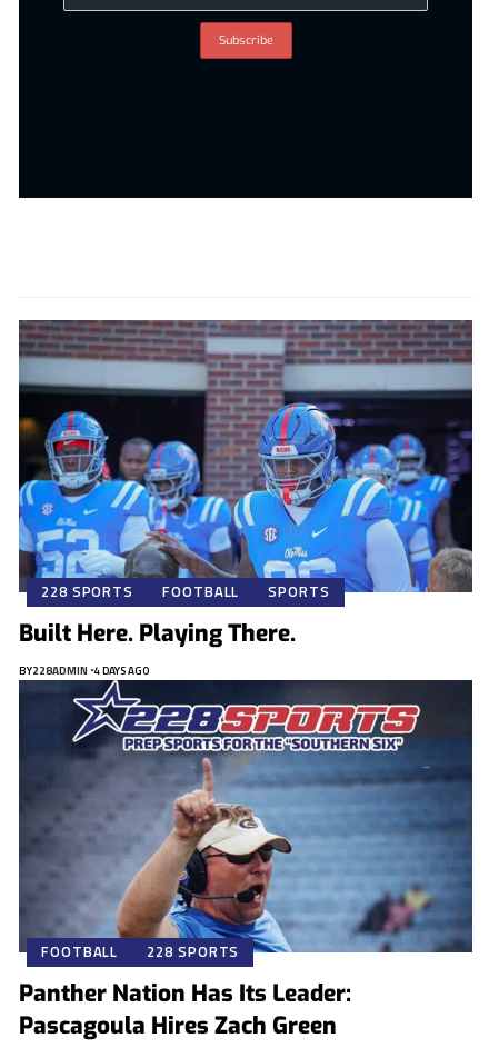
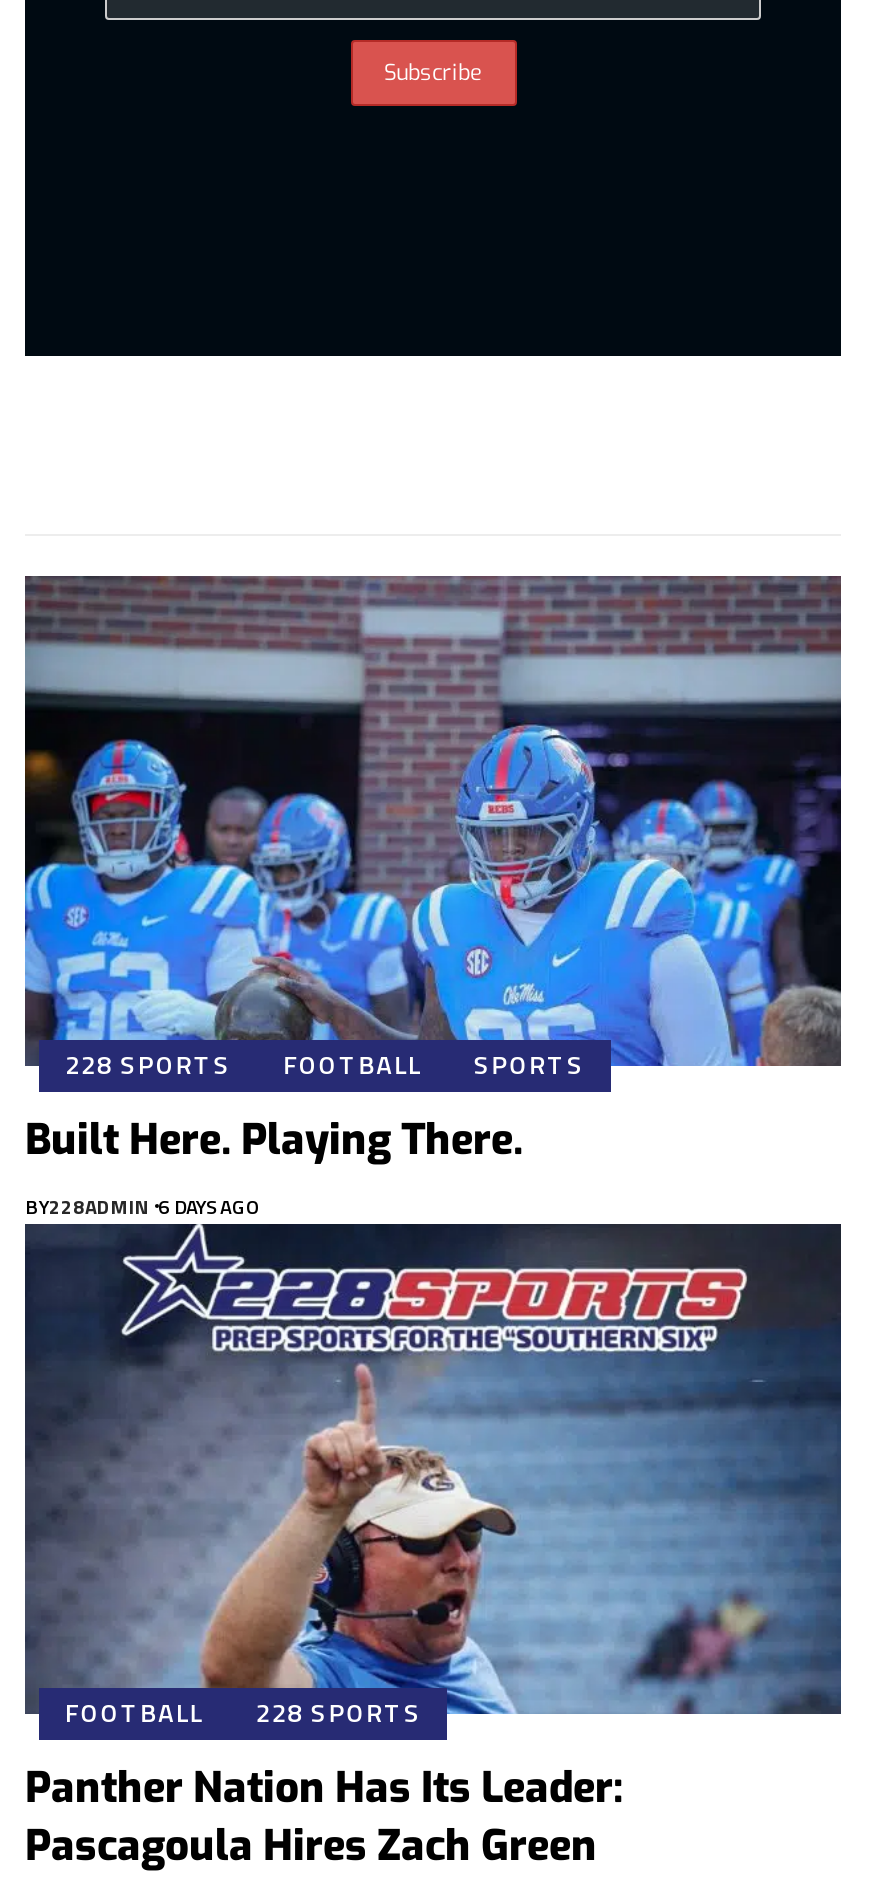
[19,662,148,679] BY228ADMIN 4 DAYS AGO -> [25,1192,258,1222] BY228ADMIN 6 DAYS AGO

